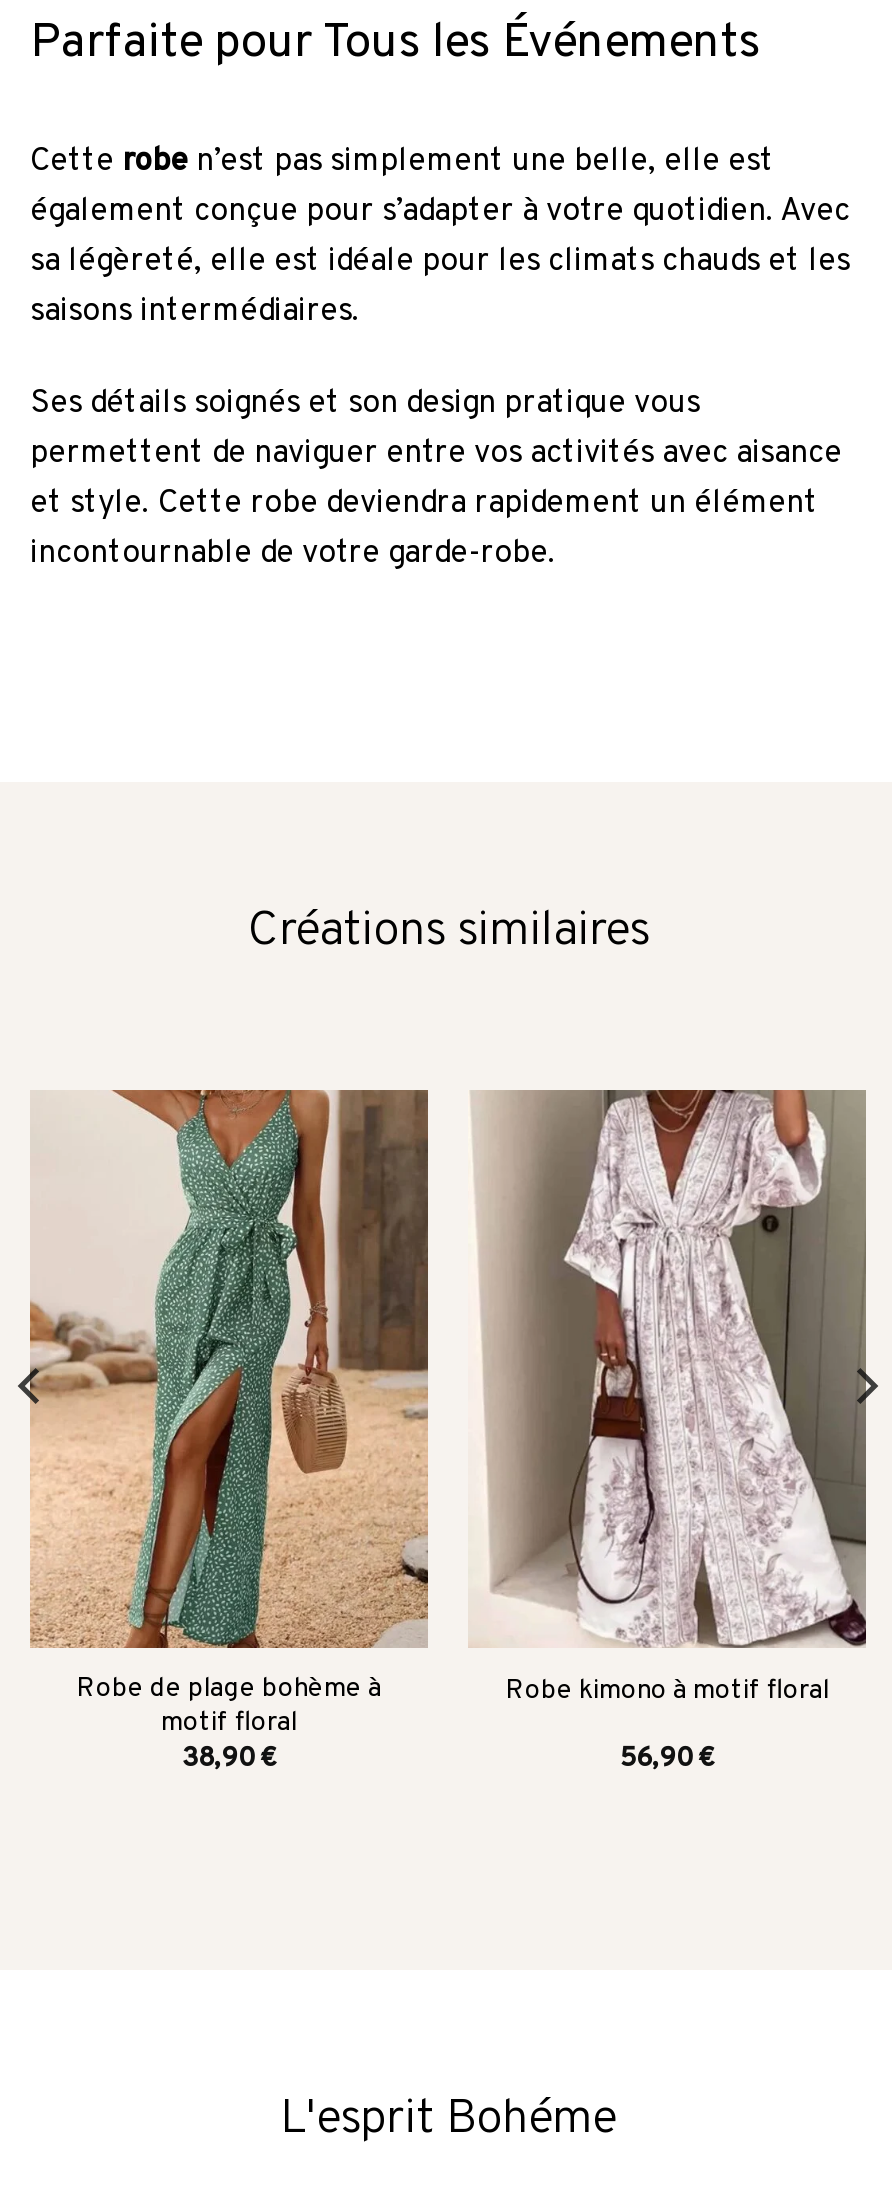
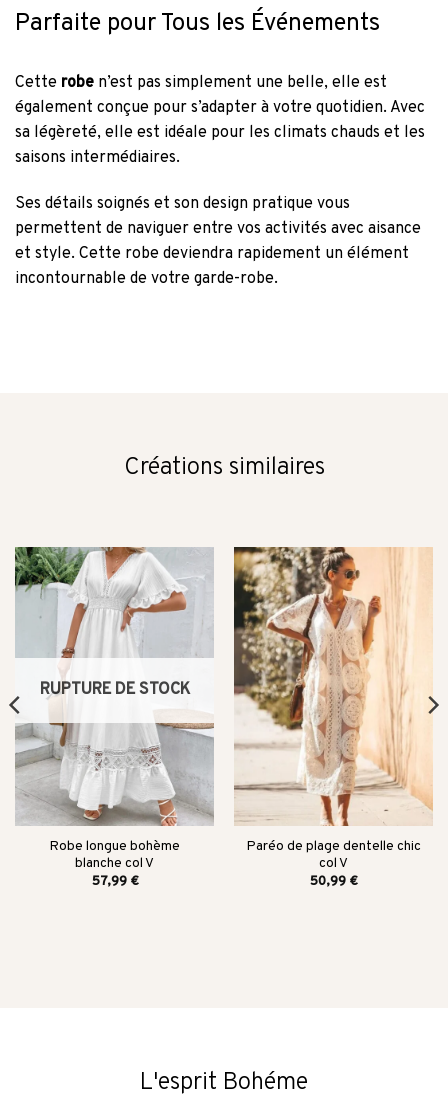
[16,1088,430,1777] [image] | Robe de plage bohème à | motif floral | 38,90 € -> [8,546,214,826] [image] | RUPTURE DE STOCK
[468,1088,880,1616] [image] -> [233,546,440,827] [image]
[505,1674,829,1708] Robe kimono à motif floral -> [49,838,180,890] Robe longue bohème | blanche col V | 57,99 €
[620,1743,714,1777] 56,90 € -> [246,838,421,890] Paréo de plage dentelle chic | col V | 50,99 €

